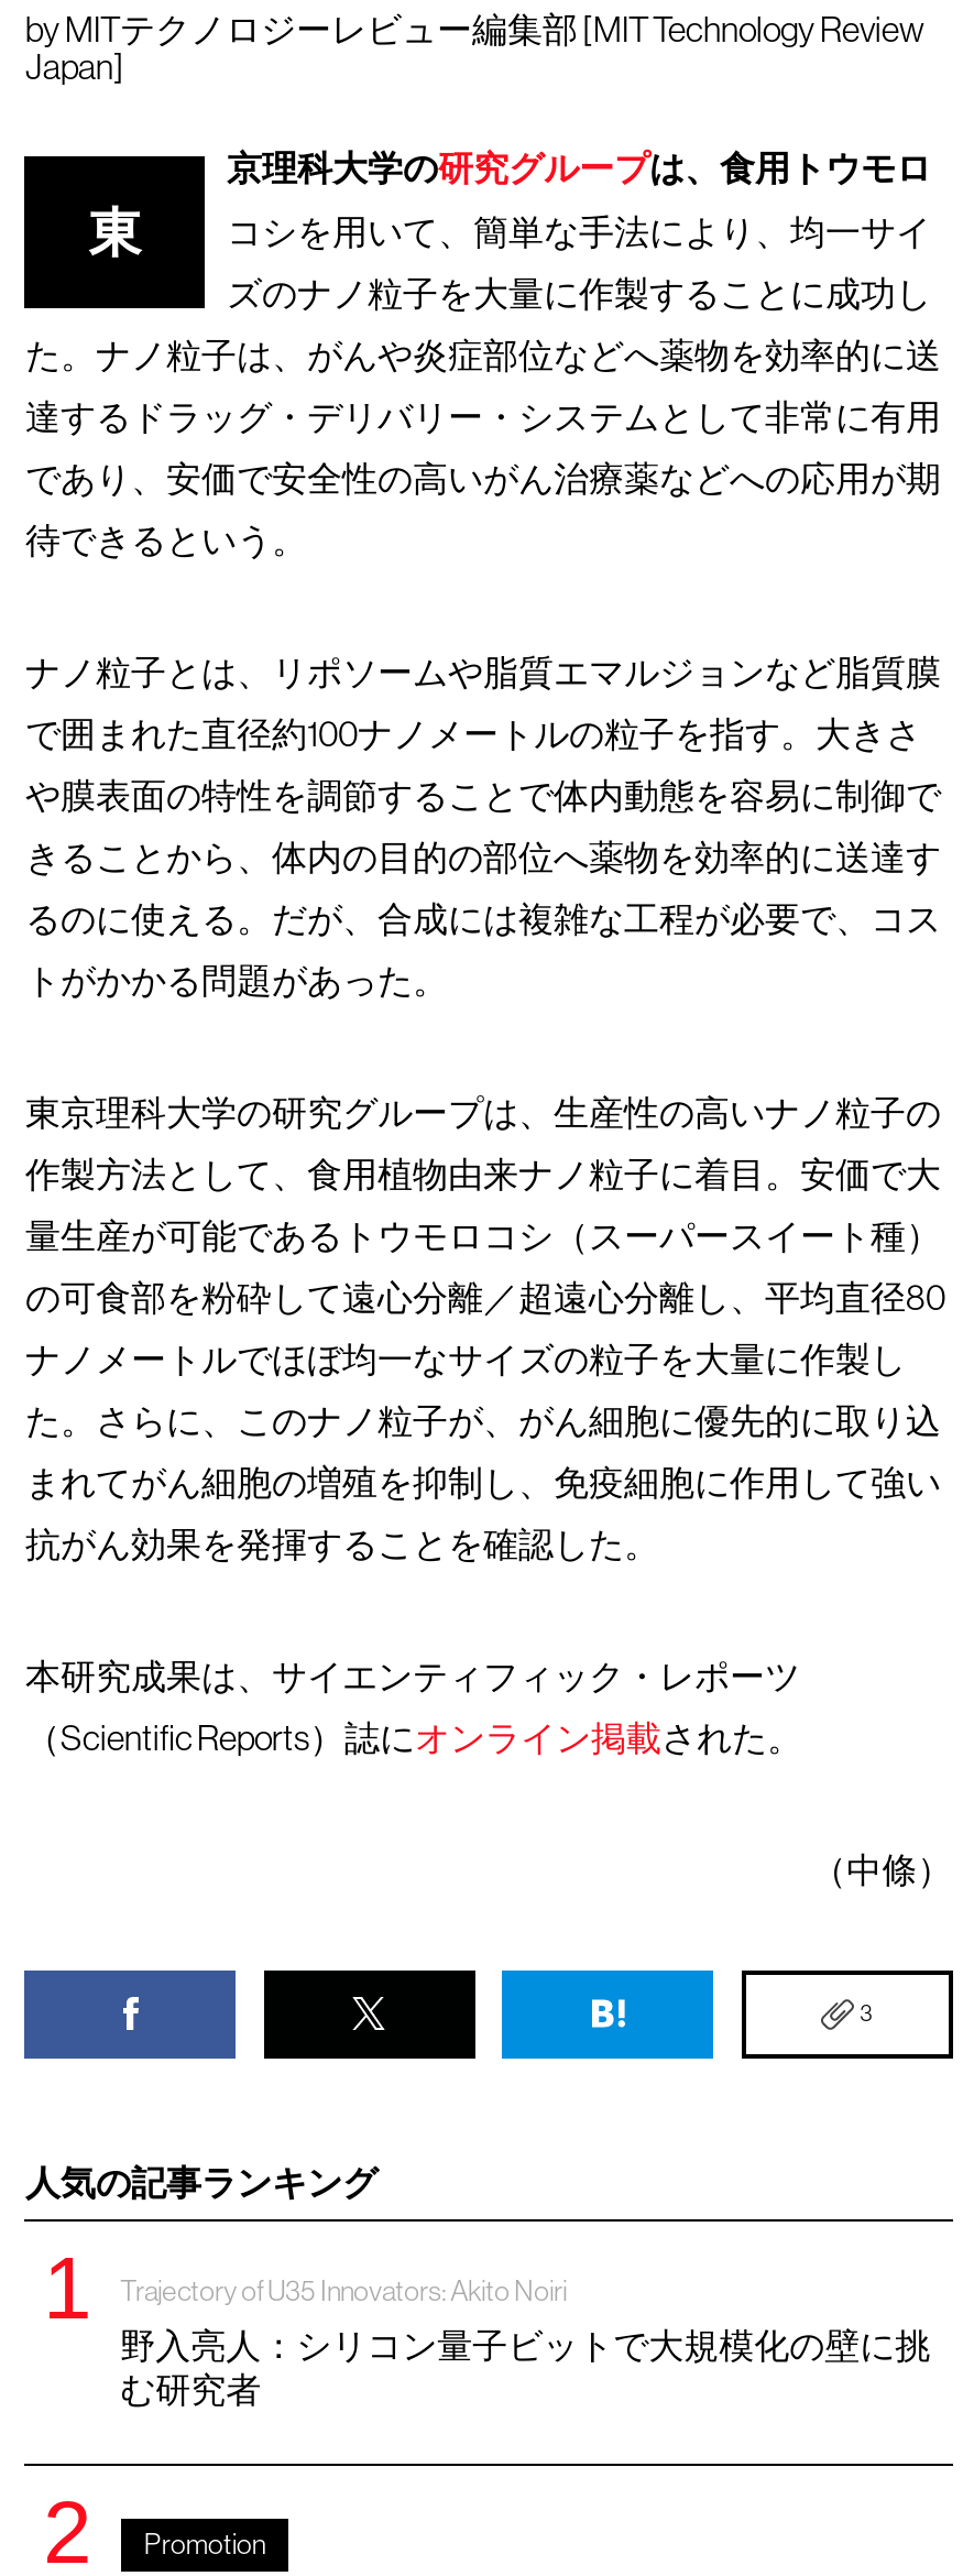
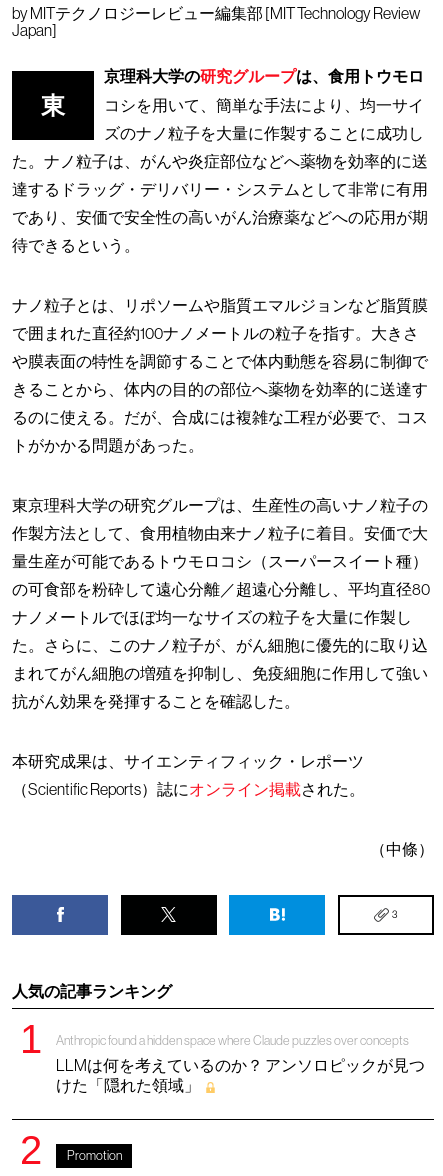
[120,2274,567,2307] Trajectory of U35 Innovators: Akito Noiri -> [56,1033,409,1048] Anthropic found a hidden space where Claude puzzles over concepts
[120,2325,930,2409] 野入亮人：シリコン量子ビットで大規模化の壁に挑 | む研究者 -> [56,1056,425,1094] LLMは何を考えているのか？ アンソロピックが見つ | けた「隠れた領域」

